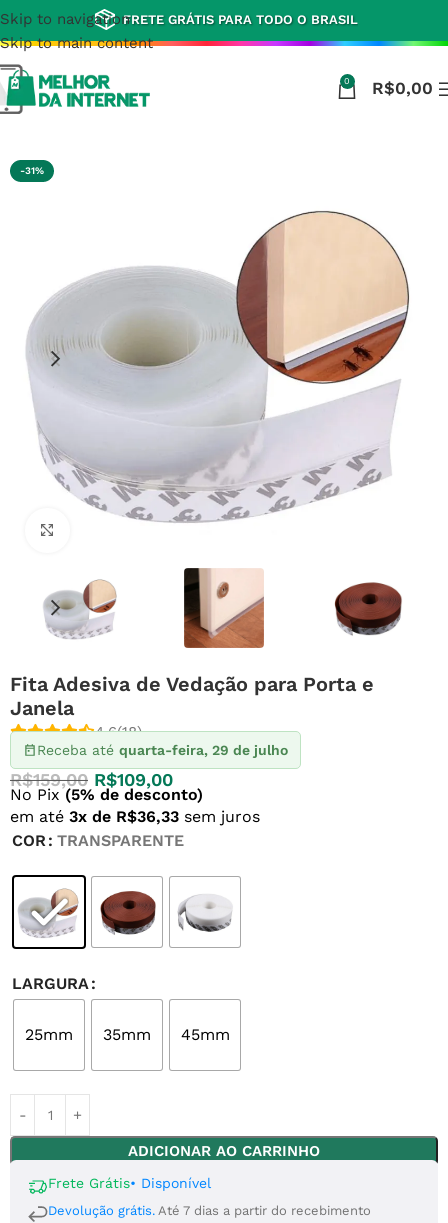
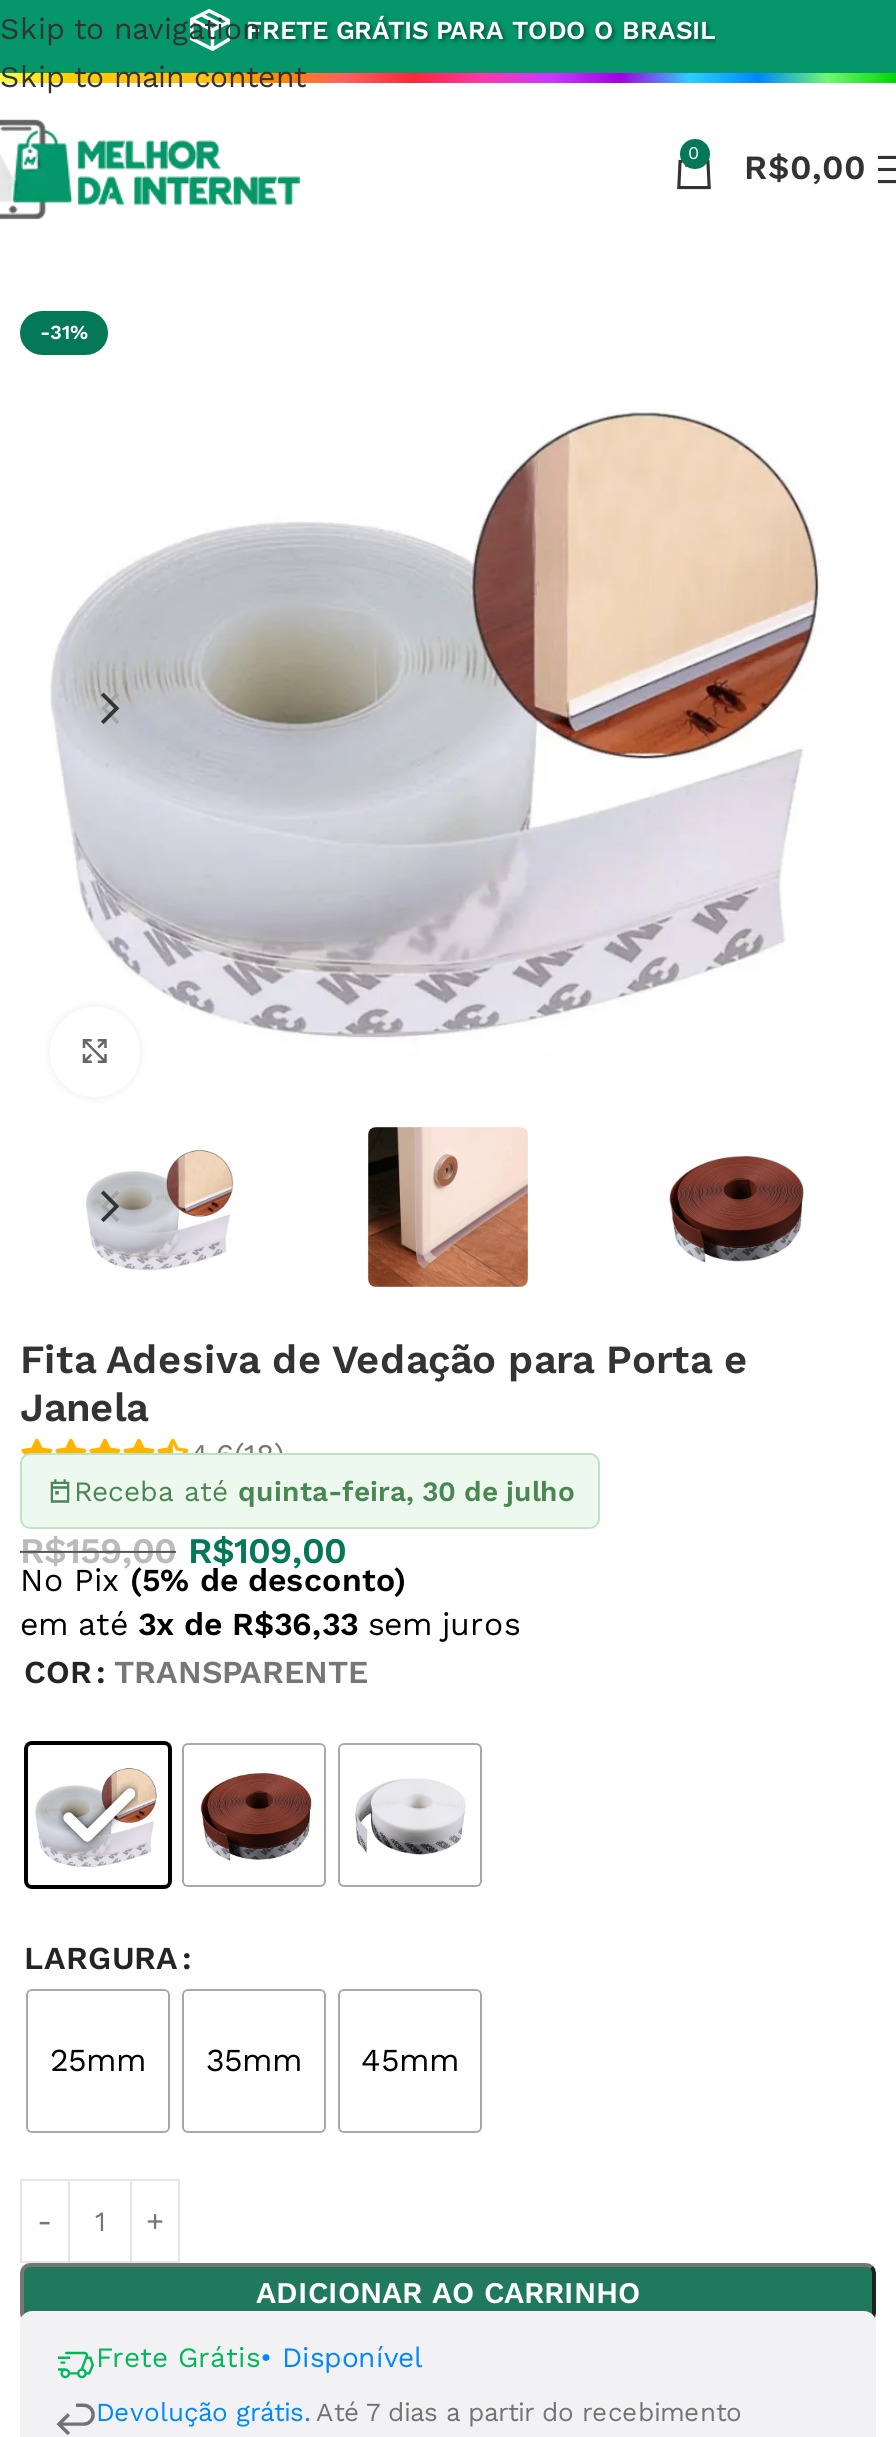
[37,742,288,758] Receba até quarta-feira, 29 de julho -> [74,1475,574,1507] Receba até quinta-feira, 30 de julho

